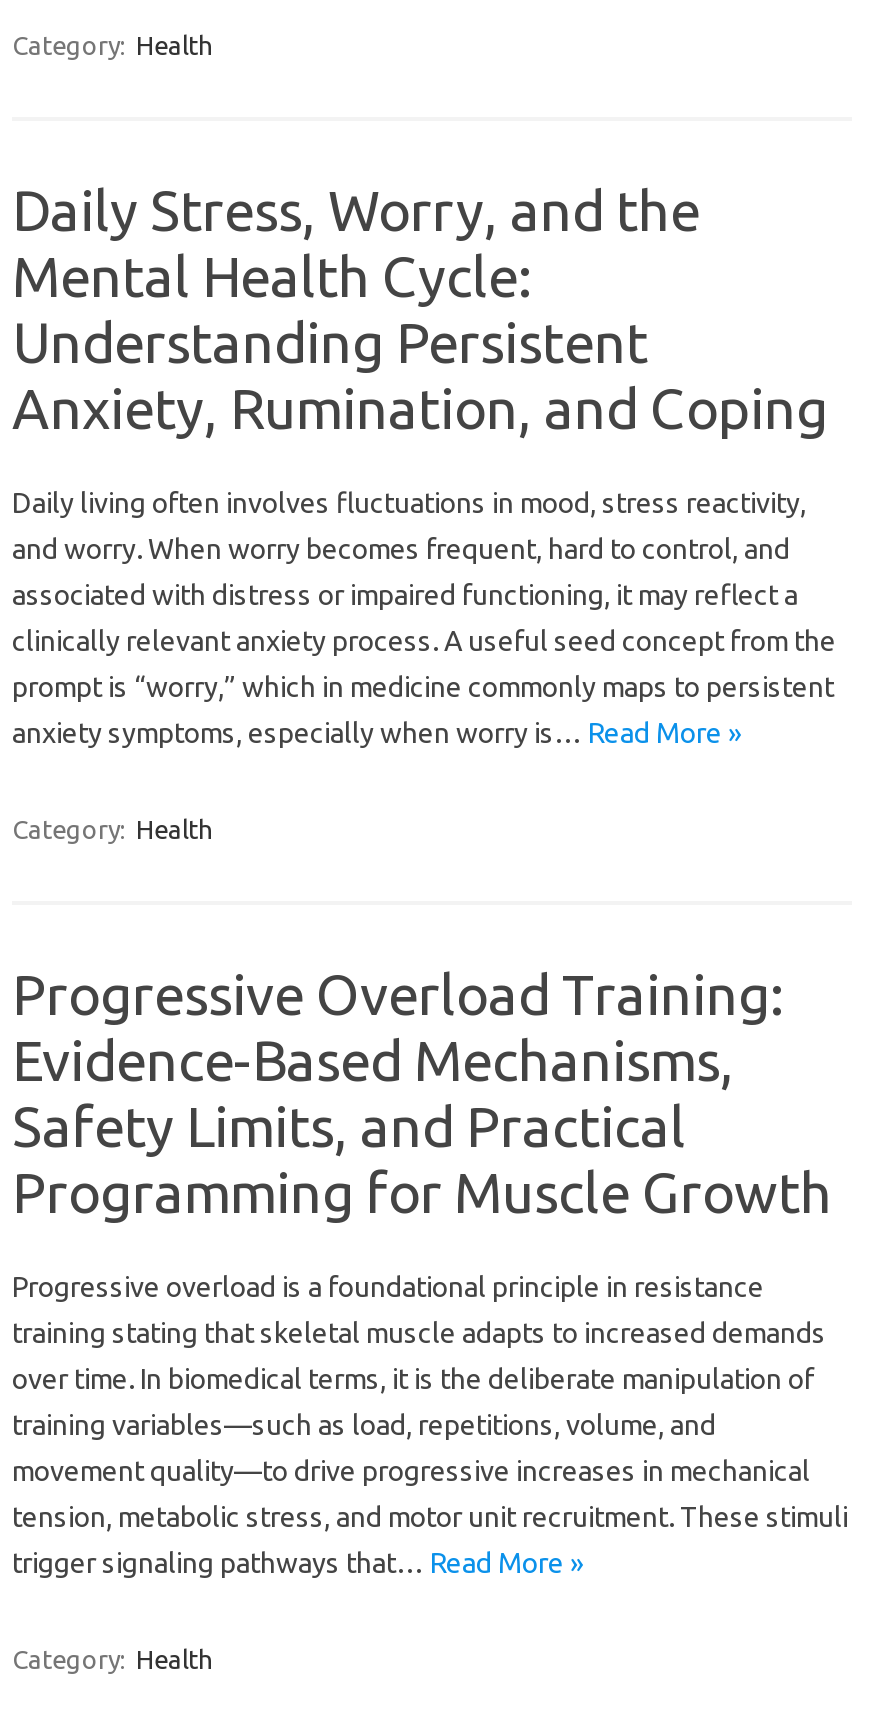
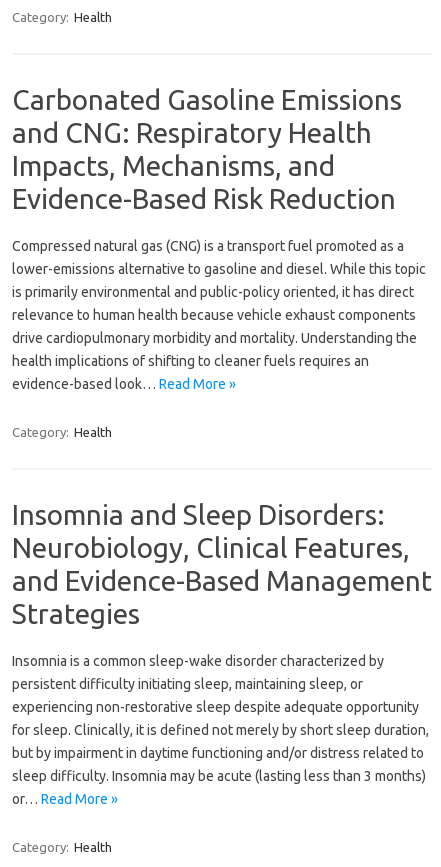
[12,179,828,439] Daily Stress, Worry, and the | Mental Health Cycle: | Understanding Persistent | Anxiety, Rumination, and Coping -> [12,84,402,214] Carbonated Gasoline Emissions | and CNG: Respiratory Health | Impacts, Mechanisms, and | Evidence-Based Risk Reduction
[12,487,836,749] Daily living often involves fluctuations in mood, stress reactivity, | and worry. When worry becomes frequent, hard to control, and | associated with distress or impaired functioning, it may reflect a | clinically relevant anxiety process. A useful seed concept from the | prompt is “worry,” which in medicine commonly maps to persistent | anxiety symptoms, especially when worry is… Read More » -> [12,238,426,392] Compressed natural gas (CNG) is a transport fuel promoted as a | lower-emissions alternative to gasoline and diesel. While this topic | is primarily environmental and public-policy oriented, it has direct | relevance to human health because vehicle exhaust components | drive cardiopulmonary morbidity and mortality. Understanding the | health implications of shifting to cleaner fuels requires an | evidence-based look… Read More »
[12,963,832,1223] Progressive Overload Training: | Evidence-Based Mechanisms, | Safety Limits, and Practical | Programming for Muscle Growth -> [12,499,432,629] Insomnia and Sleep Disorders: | Neurobiology, Clinical Features, | and Evidence-Based Management | Strategies
[12,1271,848,1579] Progressive overload is a foundational principle in resistance | training stating that skeletal muscle adapts to increased demands | over time. In biomedical terms, it is the deliberate manipulation of | training variables—such as load, repetitions, volume, and | movement quality—to drive progressive increases in mechanical | tension, metabolic stress, and motor unit recruitment. These stimuli | trigger signaling pathways that… Read More » -> [12,653,429,807] Insomnia is a common sleep-wake disorder characterized by | persistent difficulty initiating sleep, maintaining sleep, or | experiencing non-restorative sleep despite adequate opportunity | for sleep. Clinically, it is defined not merely by short sleep duration, | but by impairment in daytime functioning and/or distress related to | sleep difficulty. Insomnia may be acute (lasting less than 3 months) | or… Read More »

